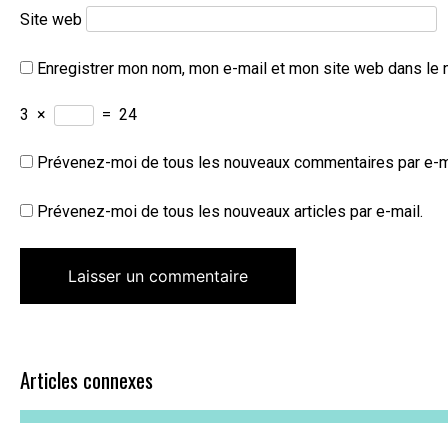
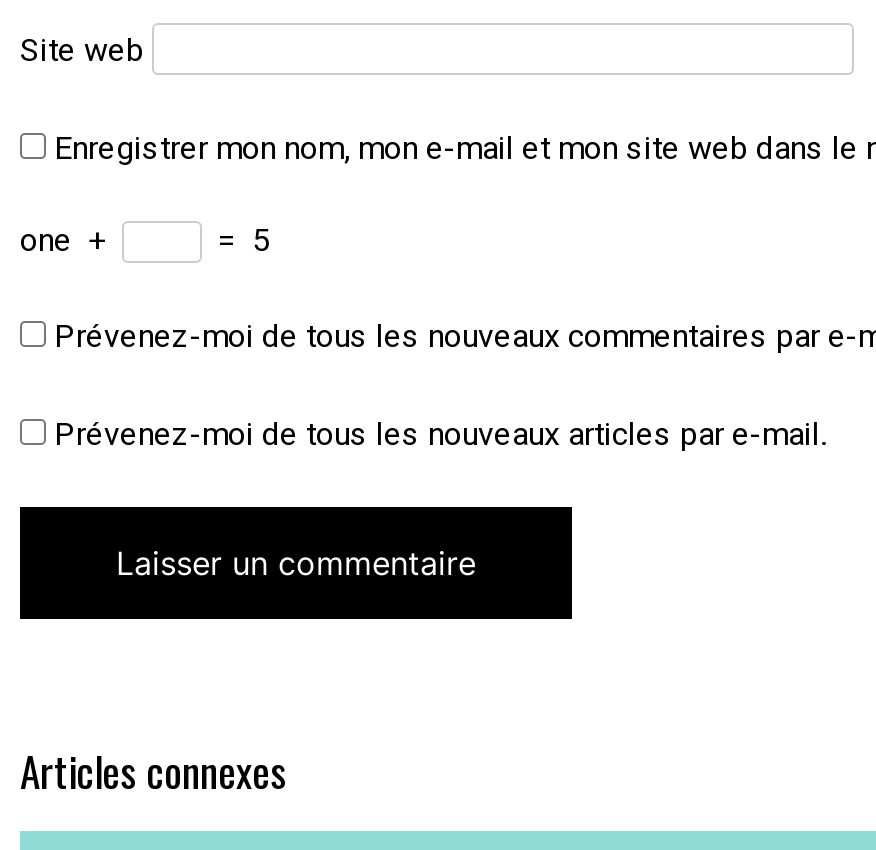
[20,105,137,124] 3 × | = 24 -> [20,222,270,260] one + | = 5

